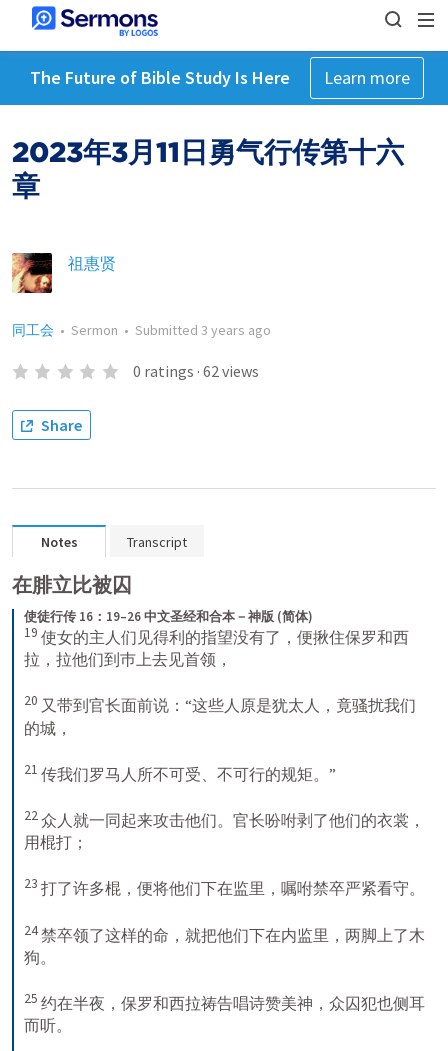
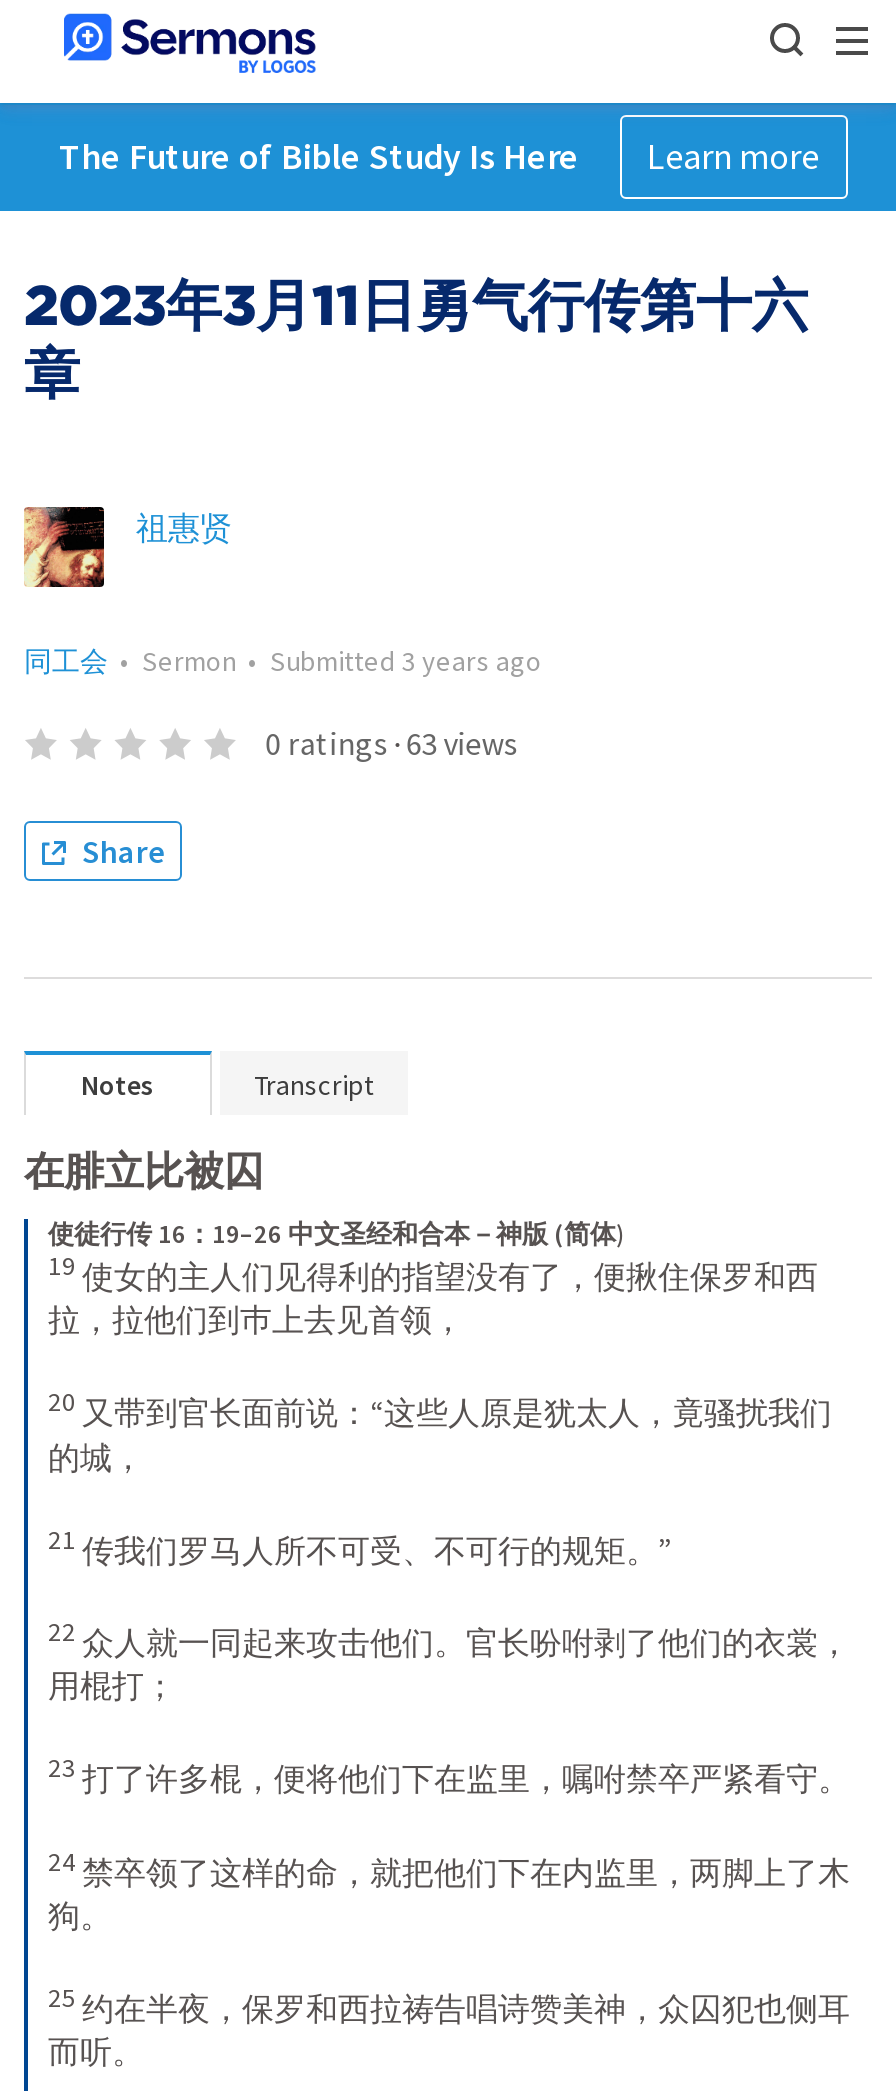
[133,361,259,381] 0 ratings · 62 views -> [265,723,517,763] 0 ratings · 63 views

